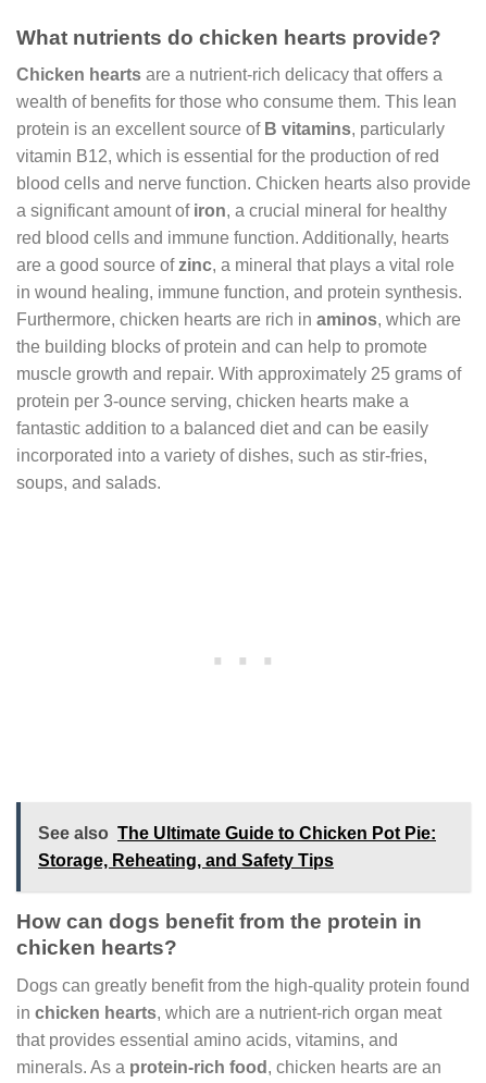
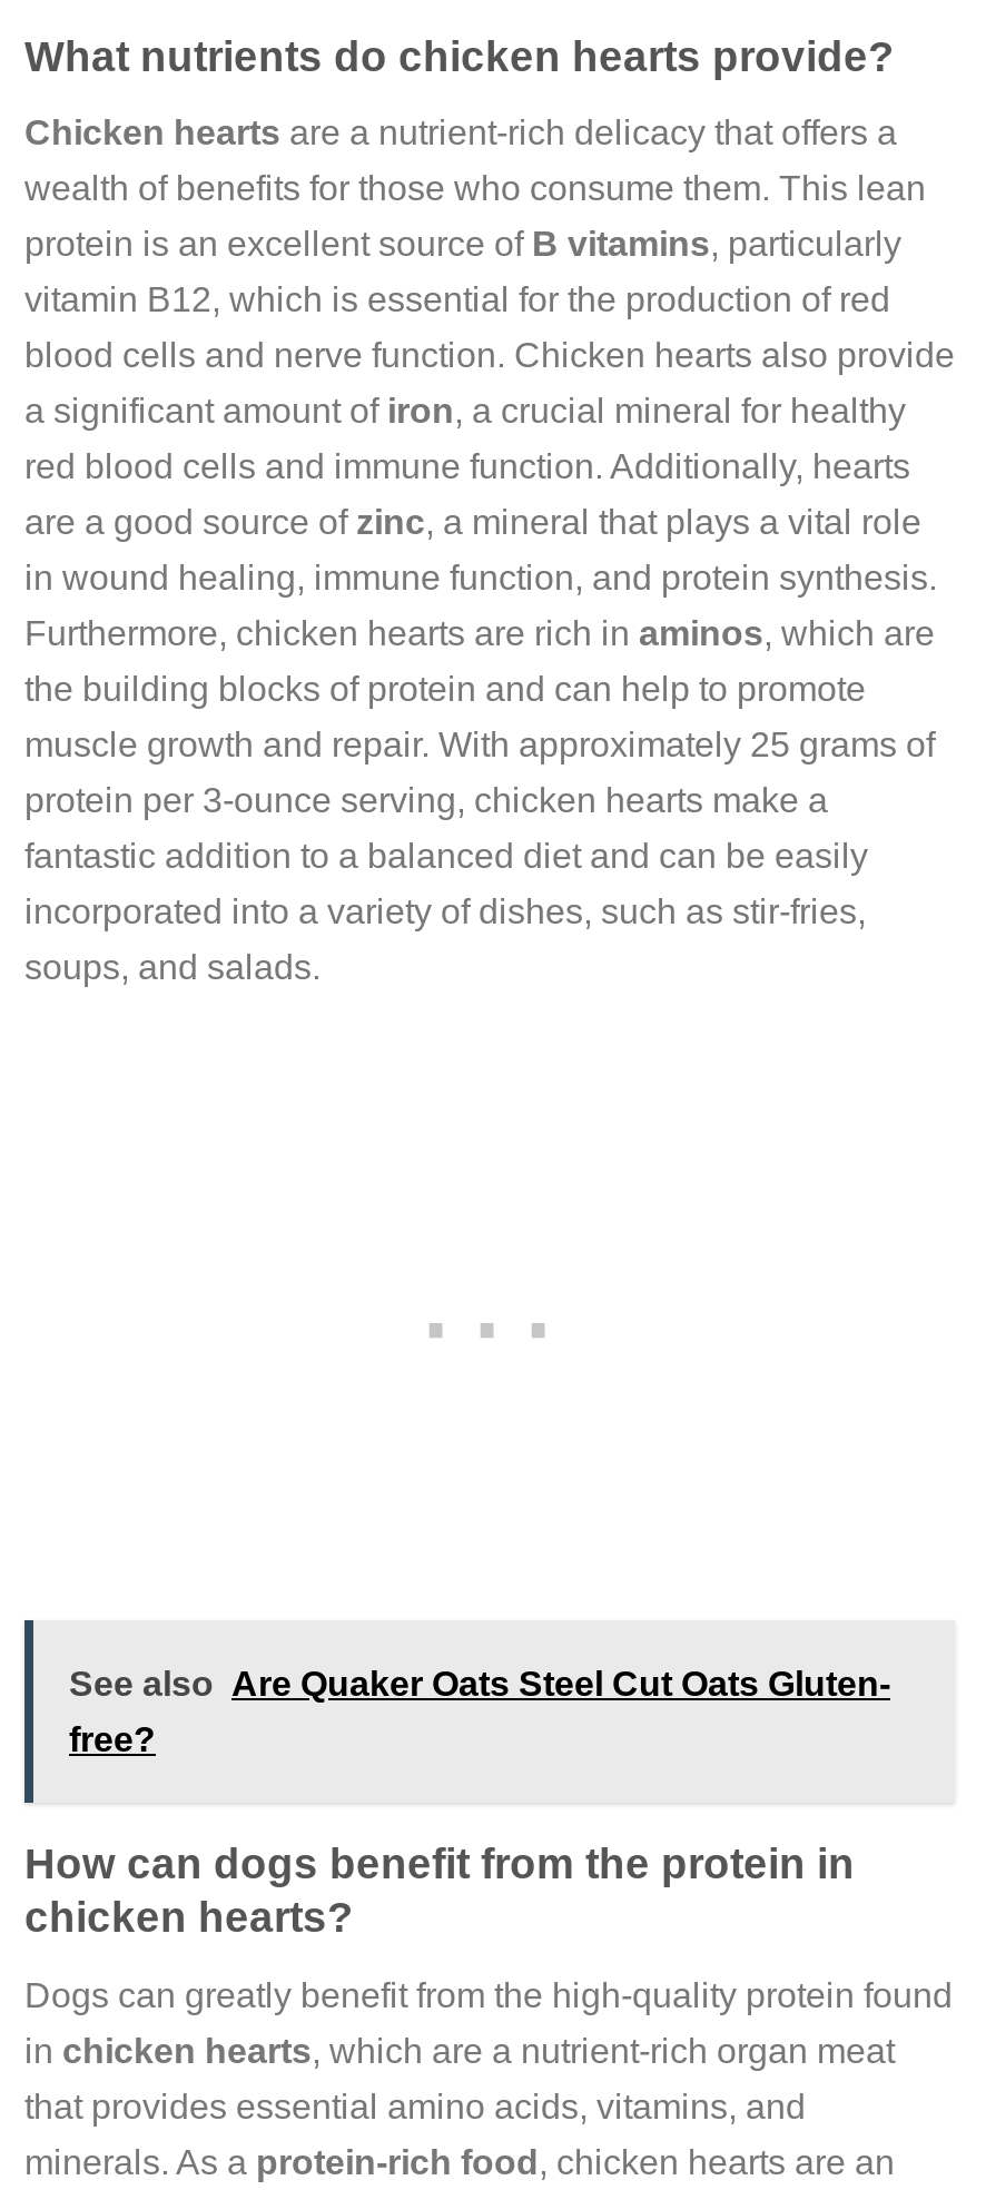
[38,824,436,842] See also The Ultimate Guide to Chicken Pot Pie: -> [69,1665,890,1703] See also Are Quaker Oats Steel Cut Oats Gluten-
[38,851,334,870] Storage, Reheating, and Safety Tips -> [69,1720,156,1758] free?

